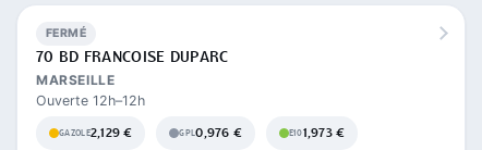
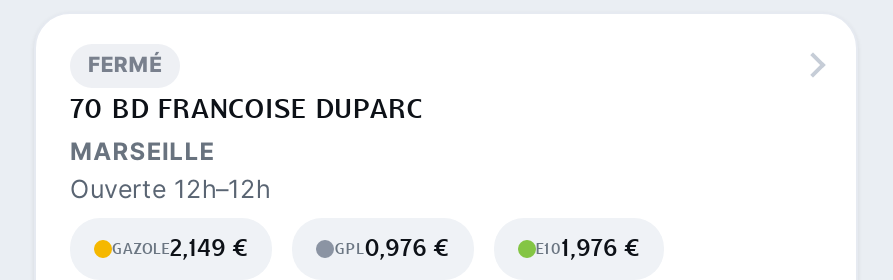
[59,124,132,142] GAZOLE2,129 € -> [112,232,249,266] GAZOLE2,149 €
[289,124,345,142] E101,973 € -> [536,232,640,266] E101,976 €

